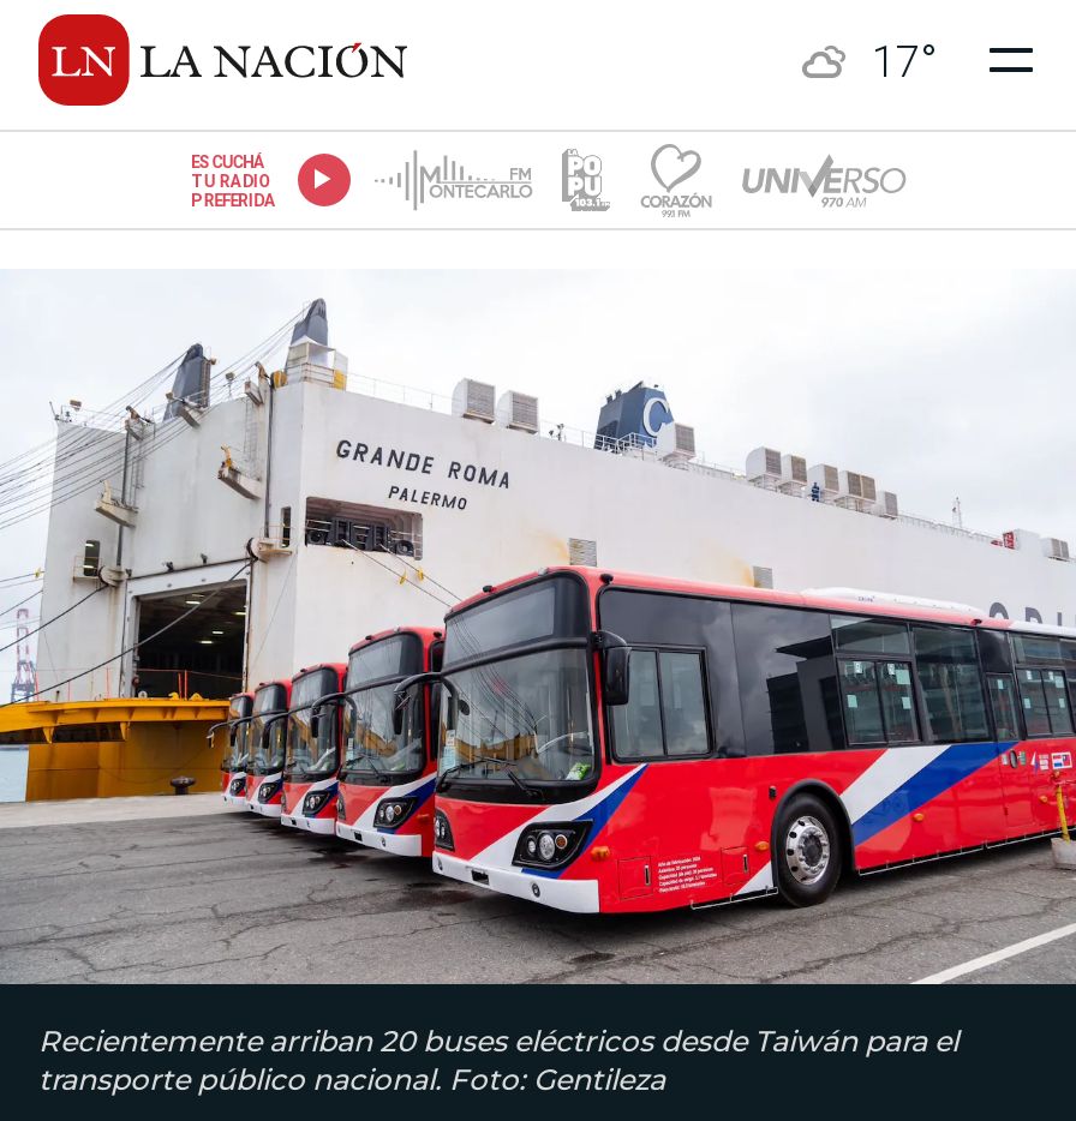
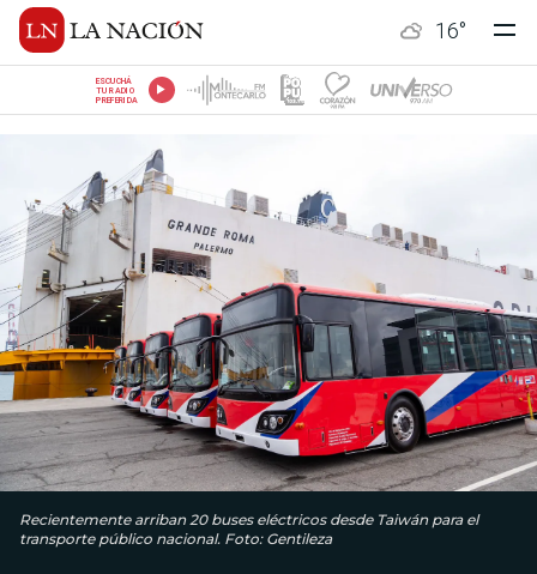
[872,36,934,86] 17° -> [435,18,466,43] 16°

